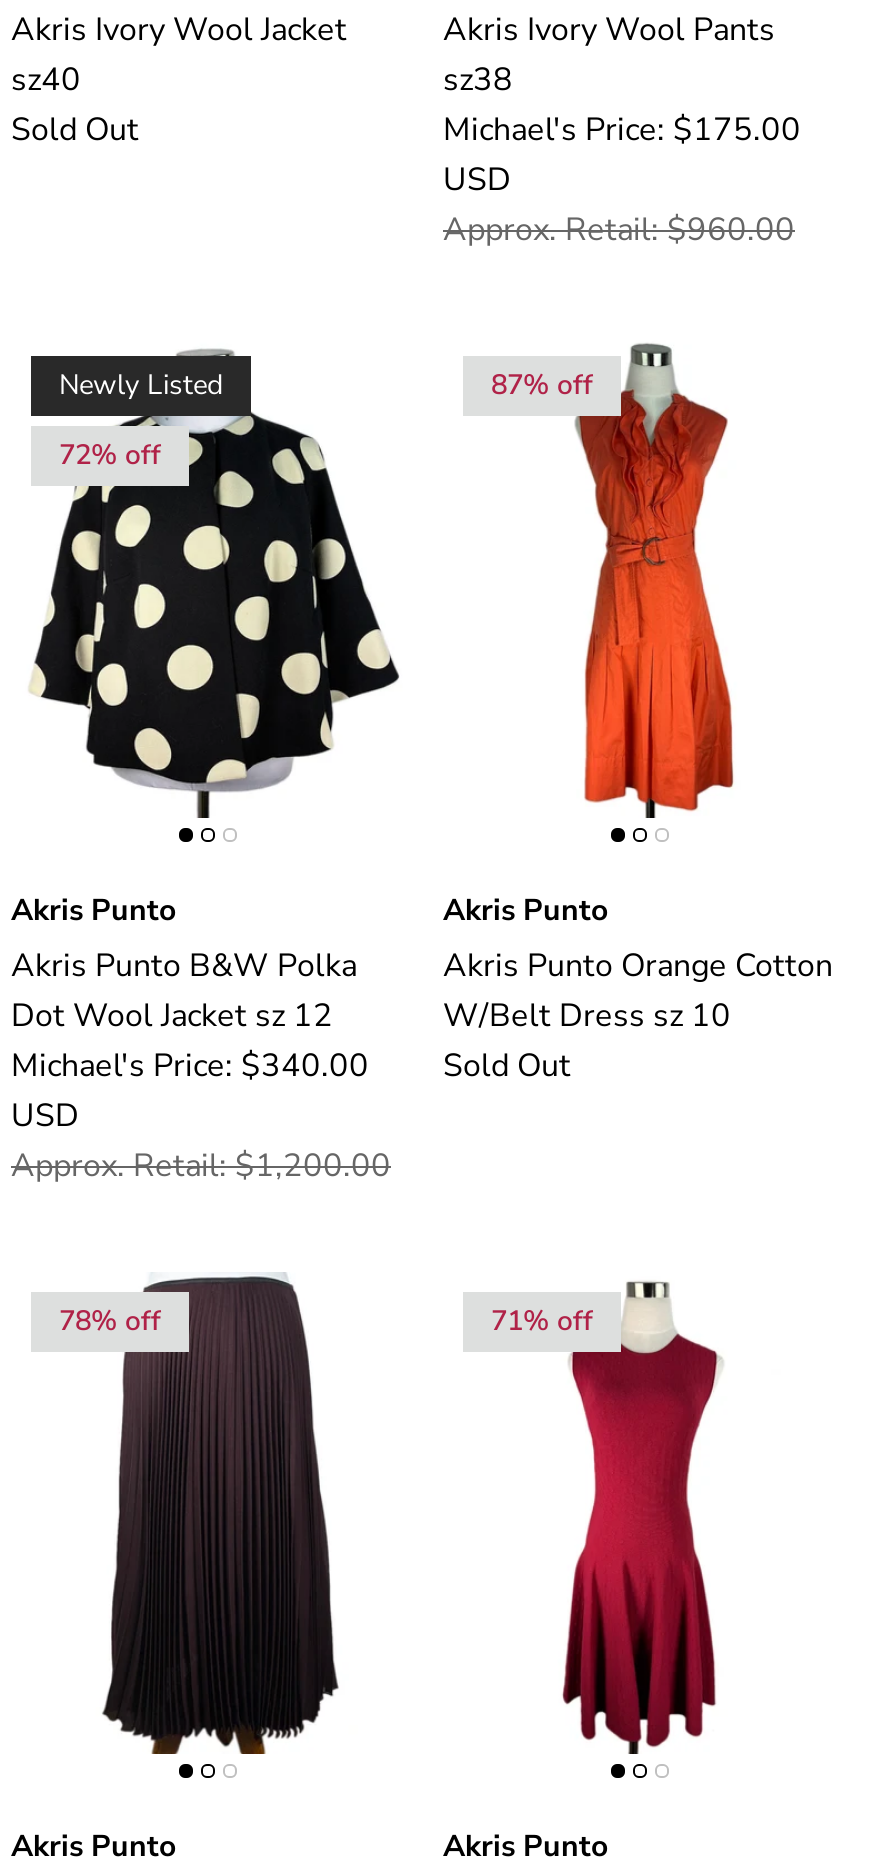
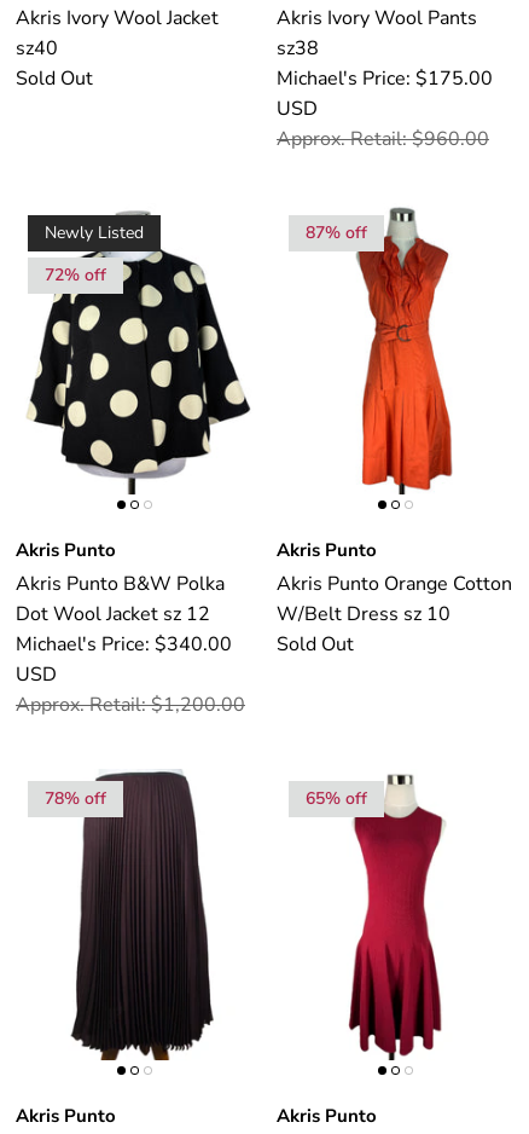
[491,1302,593,1340] 71% off -> [306,787,367,810] 65% off

